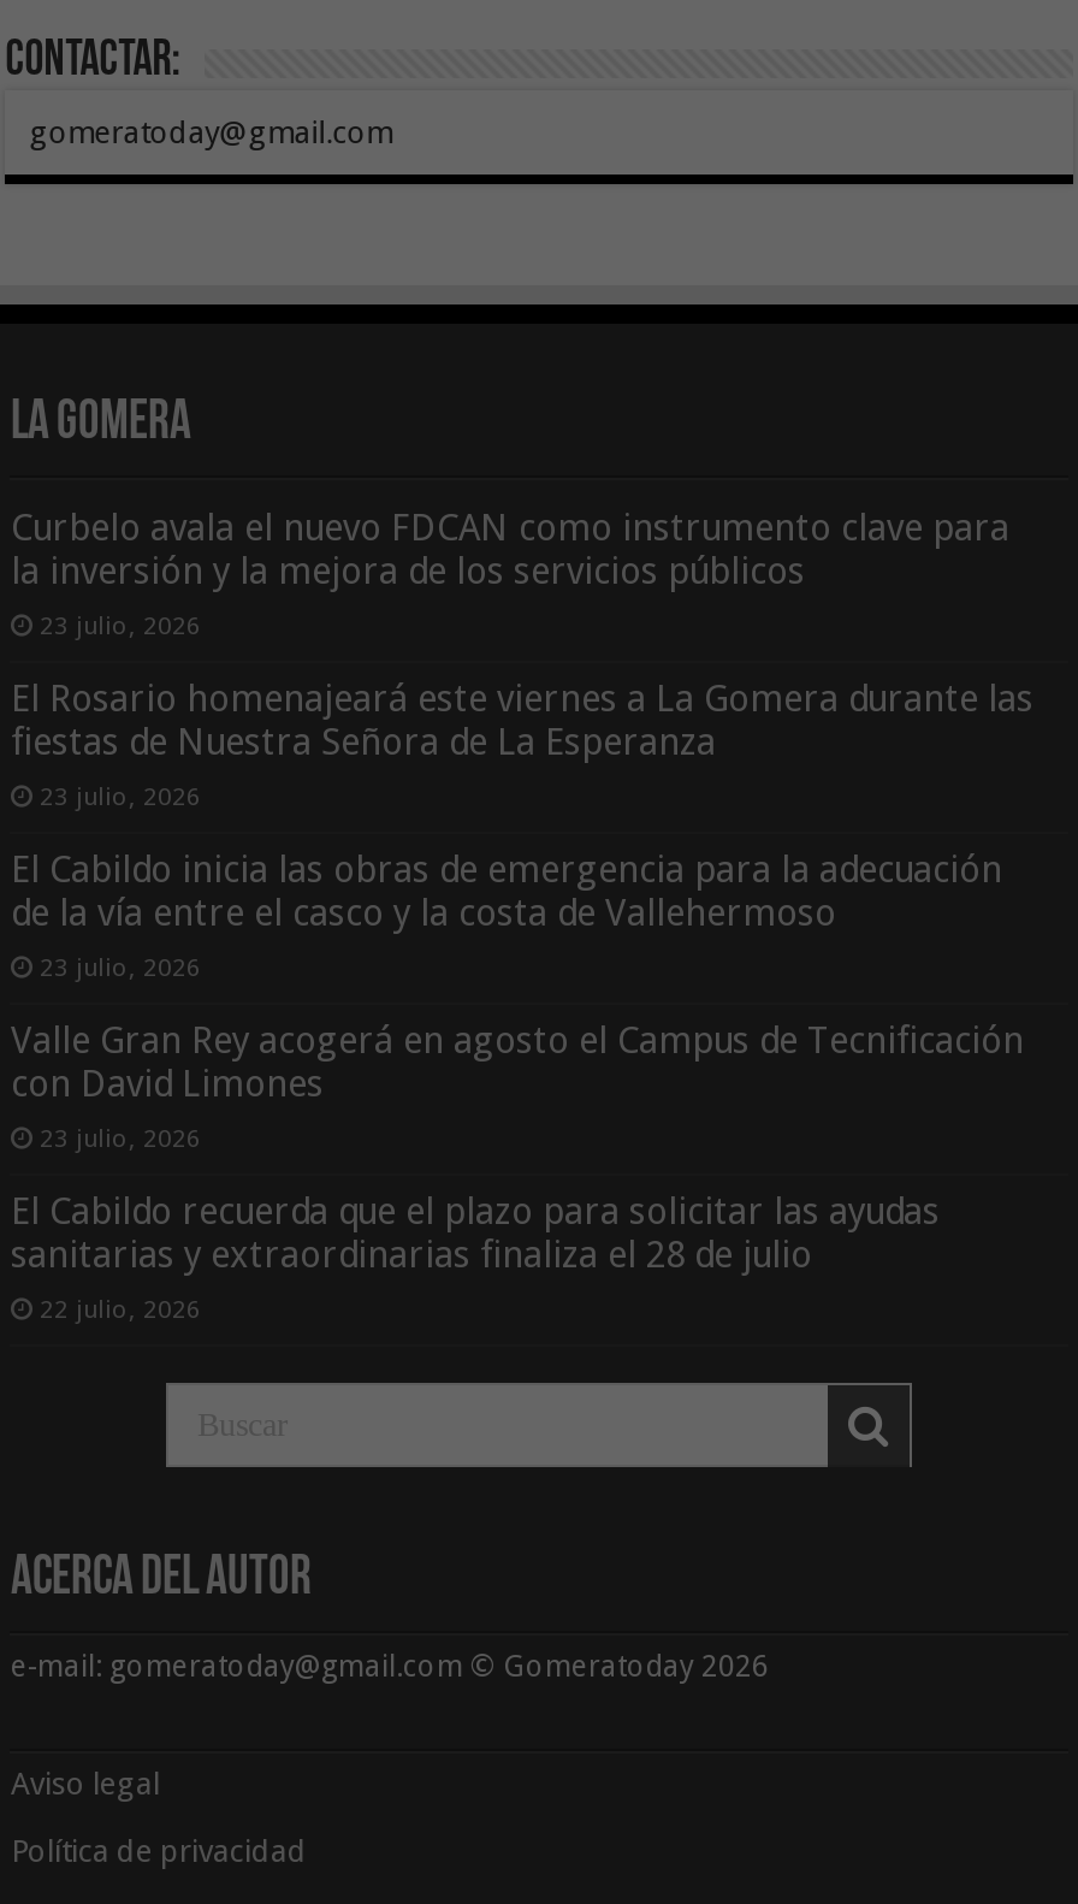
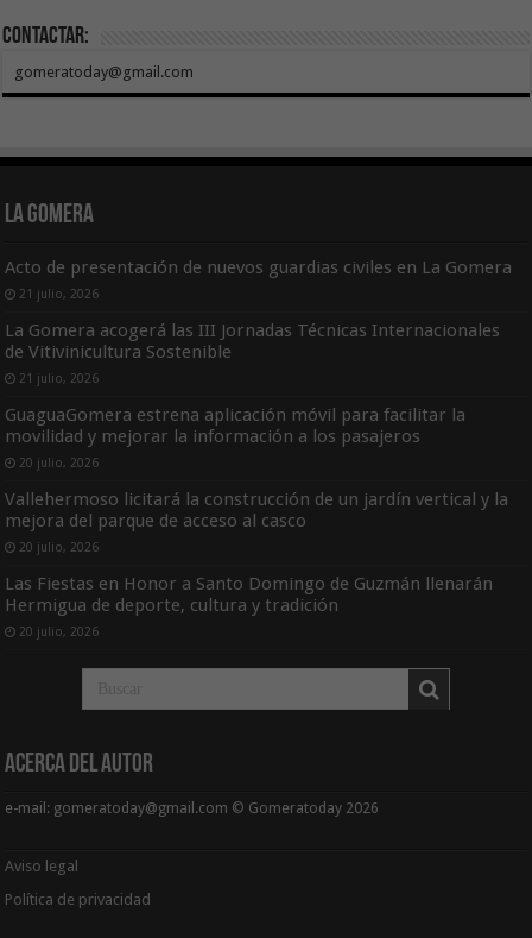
[11,507,1009,640] Curbelo avala el nuevo FDCAN como instrumento clave para | la inversión y la mejora de los servicios públicos | 23 julio, 2026 -> [5,257,512,301] Acto de presentación de nuevos guardias civiles en La Gomera | 21 julio, 2026
[11,678,1033,811] El Rosario homenajeará este viernes a La Gomera durante las | fiestas de Nuestra Señora de La Esperanza | 23 julio, 2026 -> [5,320,501,386] La Gomera acogerá las III Jornadas Técnicas Internacionales | de Vitivinicultura Sostenible | 21 julio, 2026
[11,849,1002,982] El Cabildo inicia las obras de emergencia para la adecuación | de la vía entre el casco y la costa de Vallehermoso | 23 julio, 2026 -> [5,405,466,470] GuaguaGomera estrena aplicación móvil para facilitar la | movilidad y mejorar la información a los pasajeros | 20 julio, 2026
[11,1020,1024,1153] Valle Gran Rey acogerá en agosto el Campus de Tecnificación | con David Limones | 23 julio, 2026 -> [5,489,509,554] Vallehermoso licitará la construcción de un jardín vertical y la | mejora del parque de acceso al casco | 20 julio, 2026
[11,1191,940,1323] El Cabildo recuerda que el plazo para solicitar las ayudas | sanitarias y extraordinarias finaliza el 28 de julio | 22 julio, 2026 -> [5,573,493,639] Las Fiestas en Honor a Santo Domingo de Guzmán llenarán | Hermigua de deporte, cultura y tradición | 20 julio, 2026

